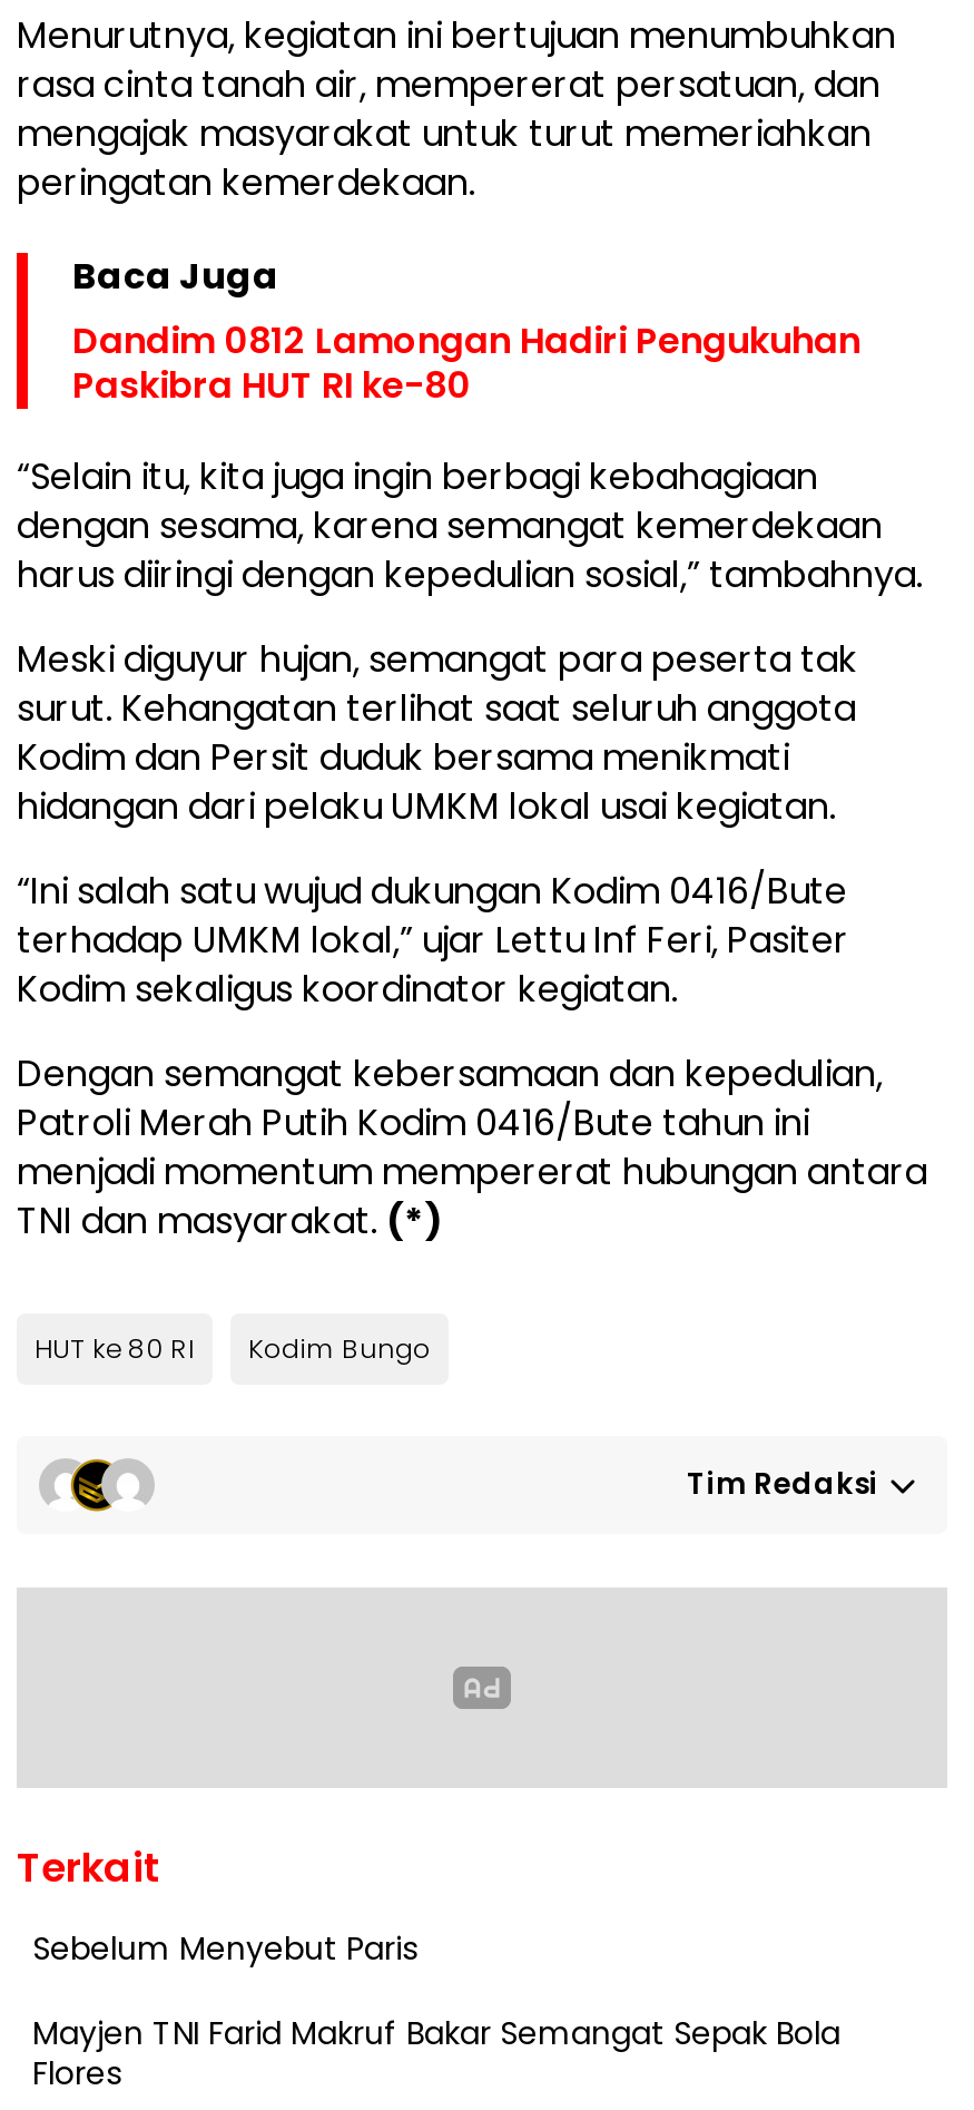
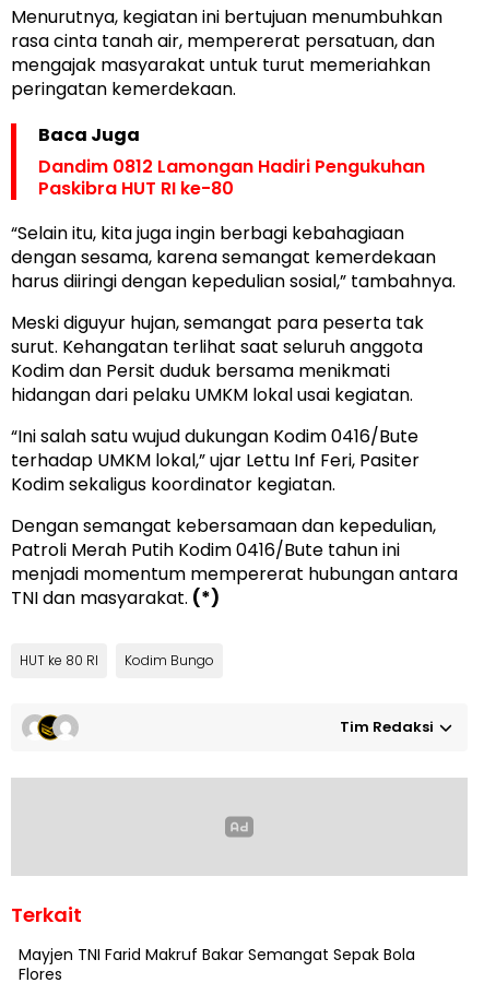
[32,1926,417,1971] Sebelum Menyebut Paris -> none

